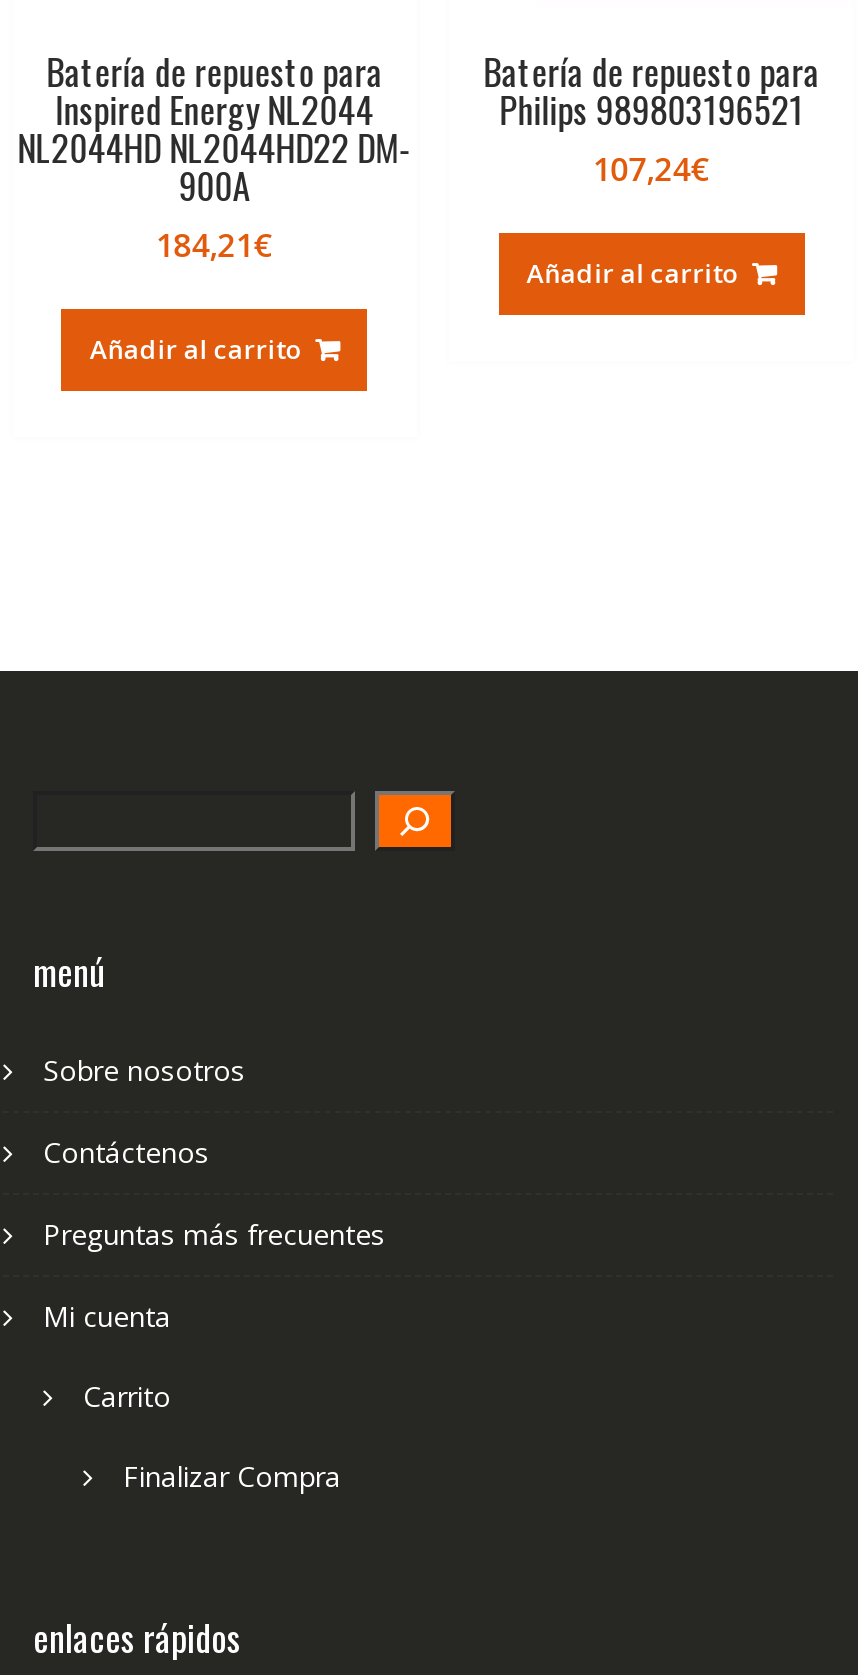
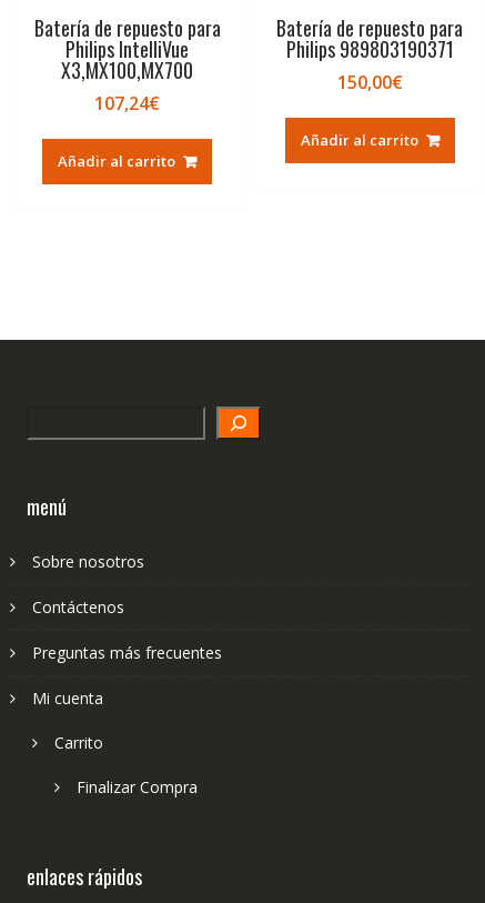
[18,83,412,267] Inspired Energy NL2044 | NL2044HD NL2044HD22 DM- | 900A | 184,21€ -> [61,34,193,115] Philips IntelliVue | X3,MX100,MX700 | 107,24€
[499,83,803,135] Philips 989803196521 -> [286,34,454,63] Philips 989803190371
[592,147,710,191] 107,24€ -> [337,70,403,94] 150,00€

